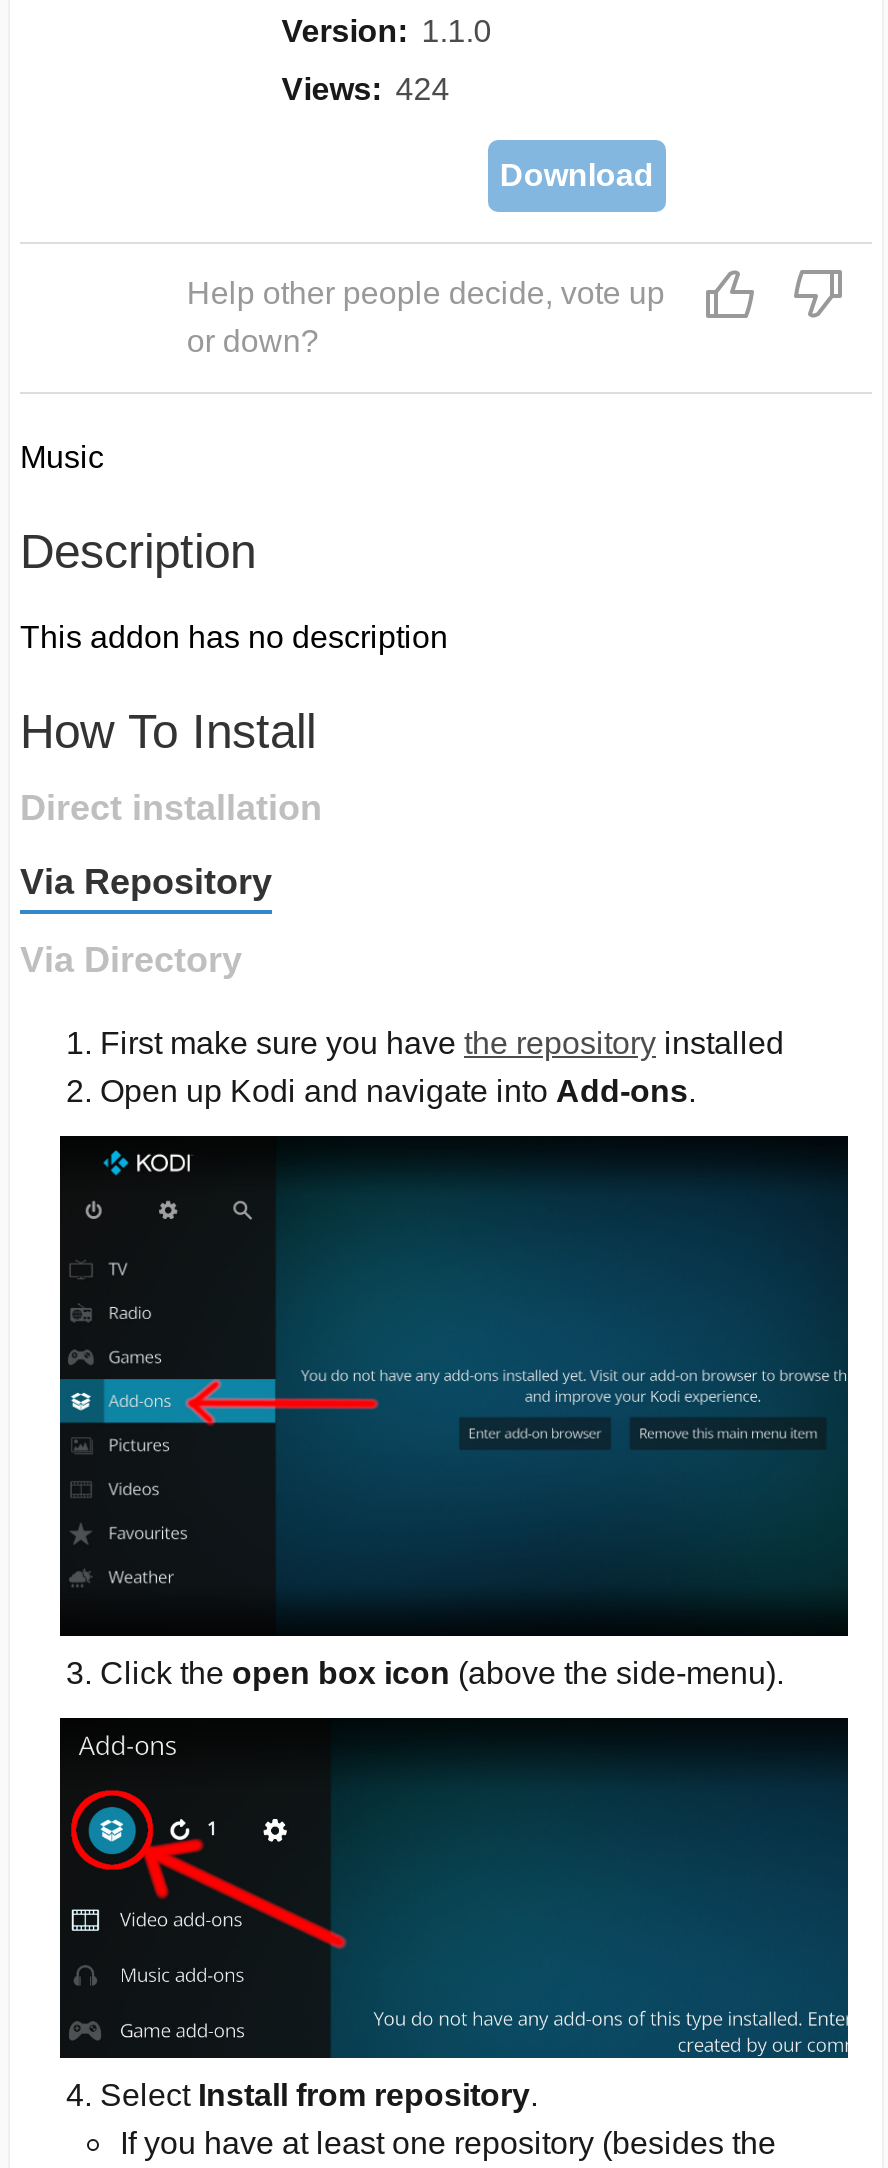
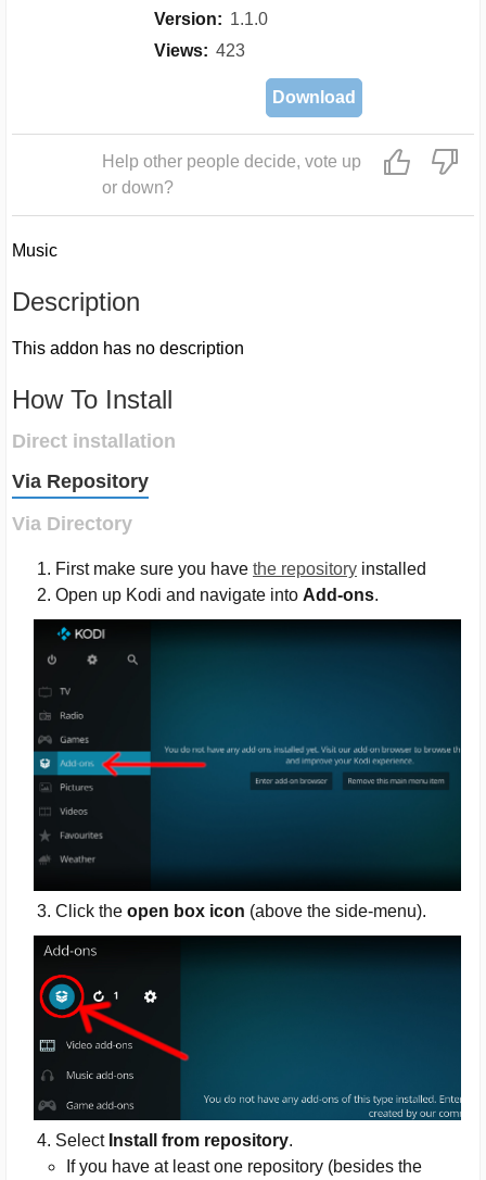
[282,72,450,106] Views: 424 -> [154,41,245,60] Views: 423

